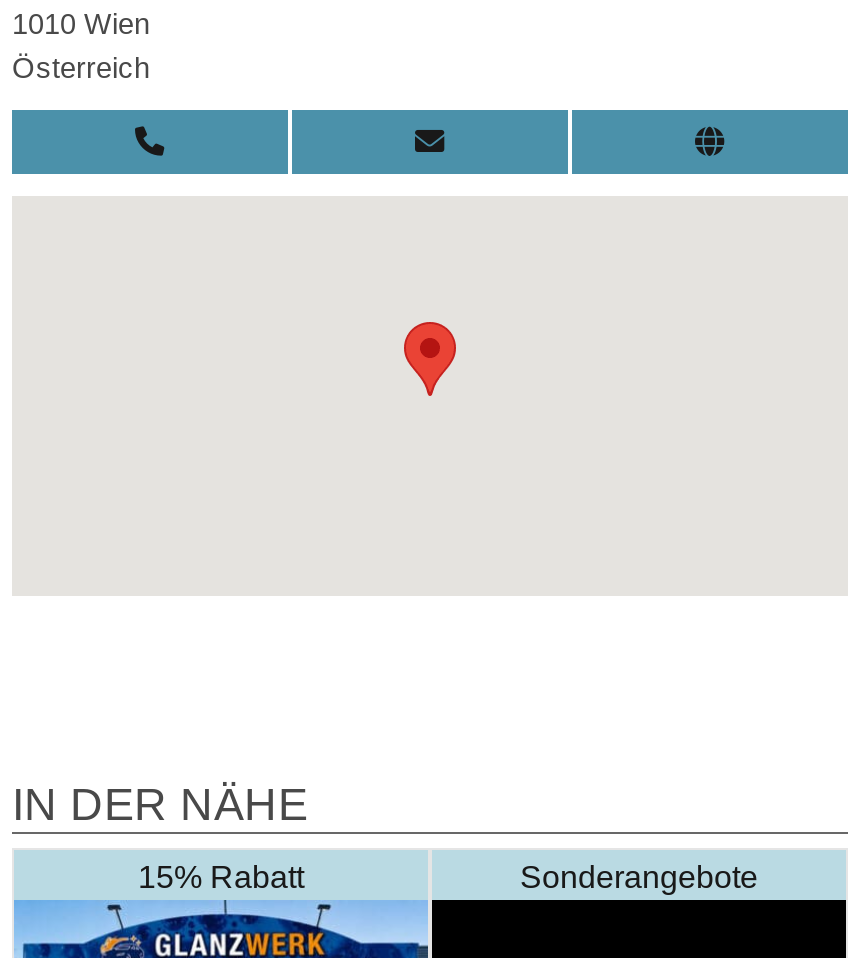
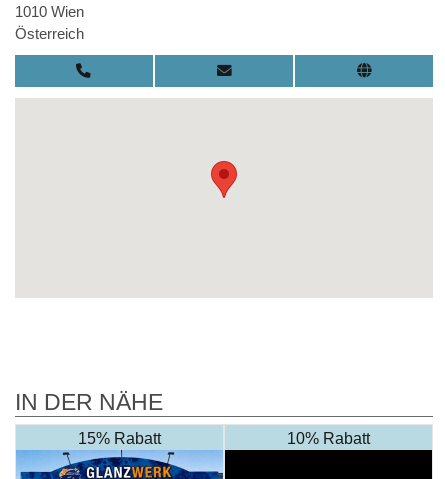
[520,859,758,893] Sonderangebote -> [287,430,370,447] 10% Rabatt

